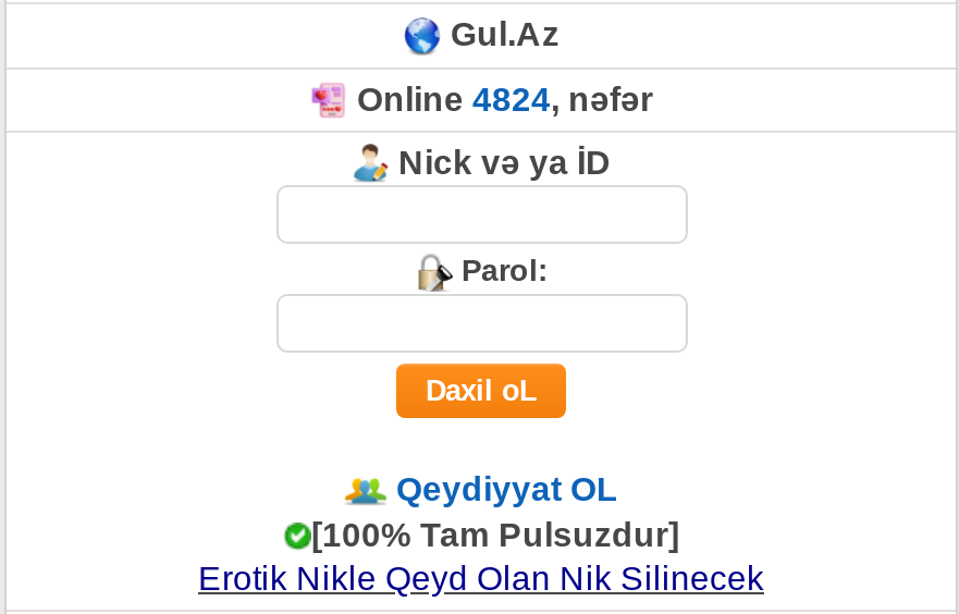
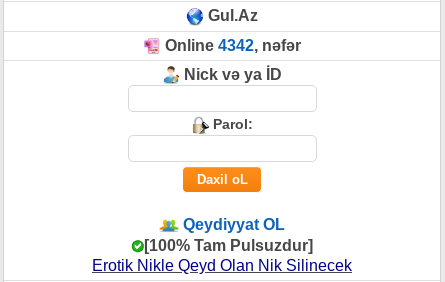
[357,80,653,117] Online 4824, nəfər -> [165,37,301,54] Online 4342, nəfər

